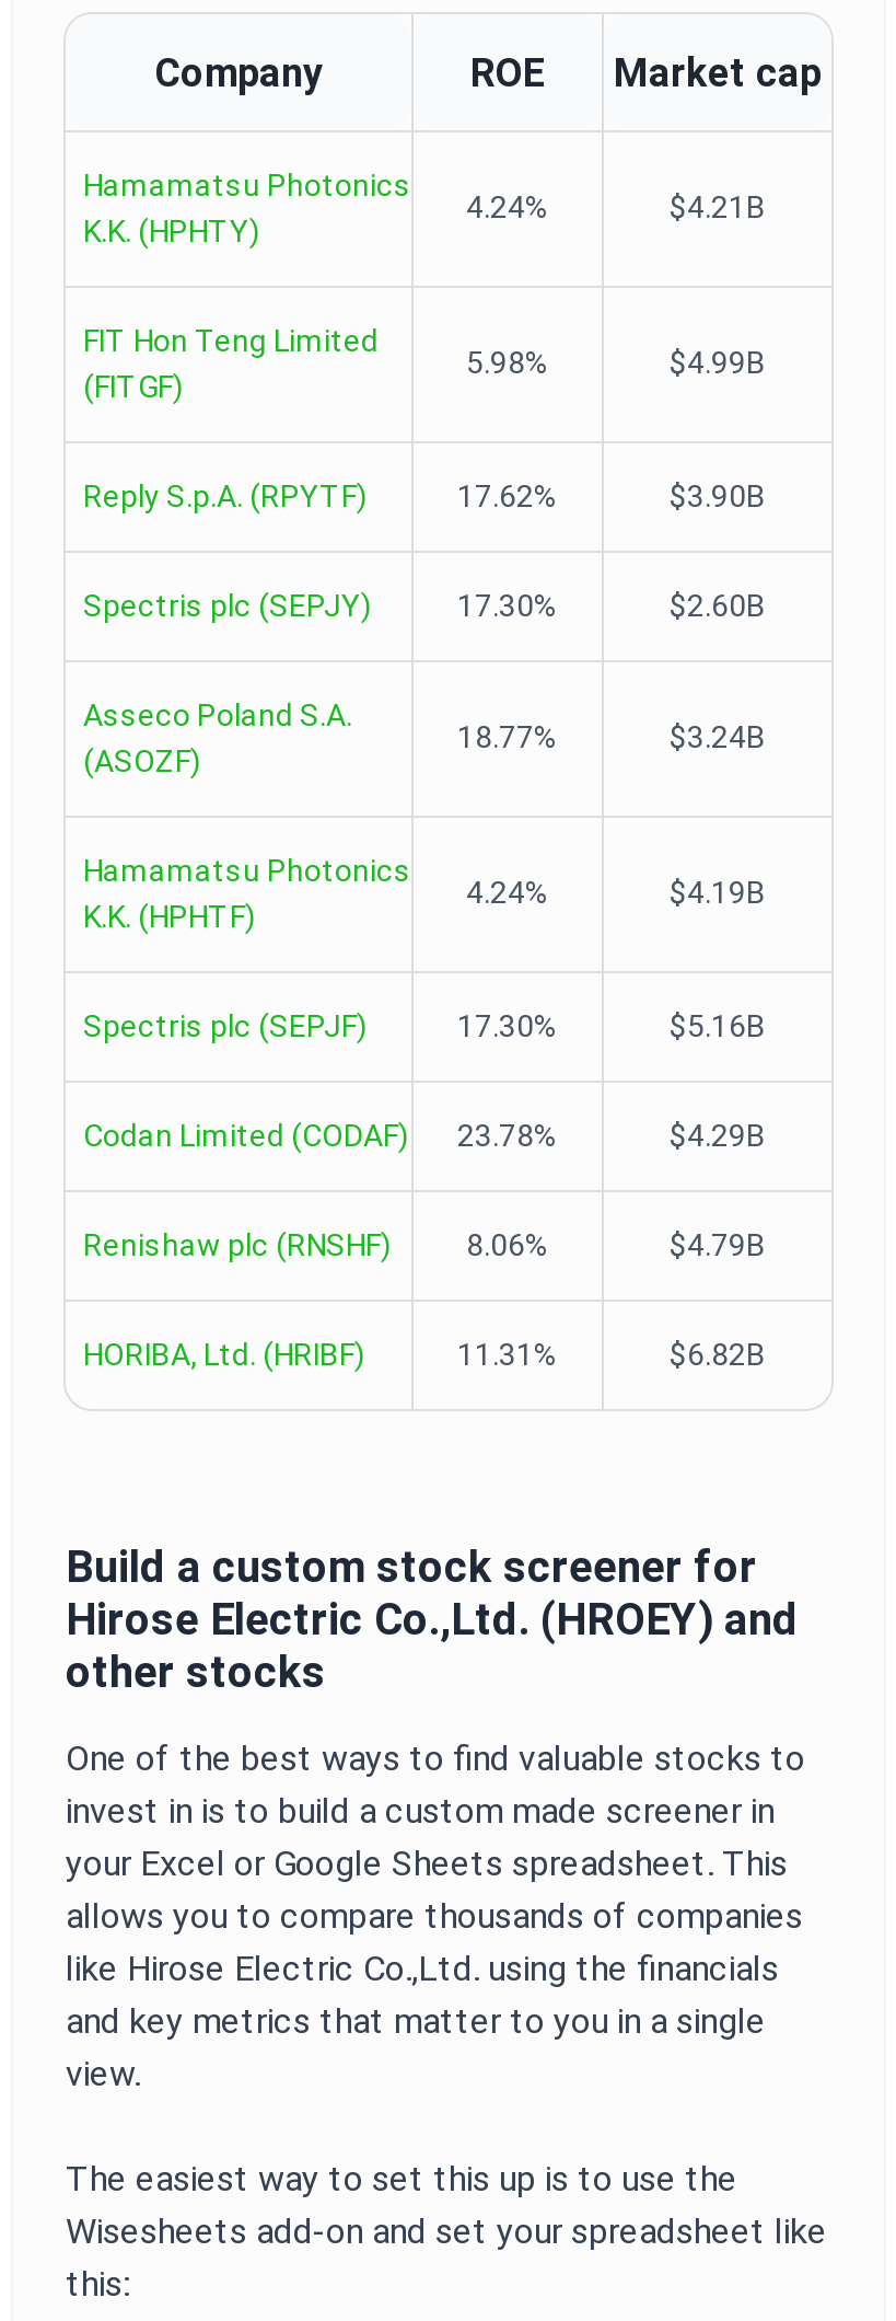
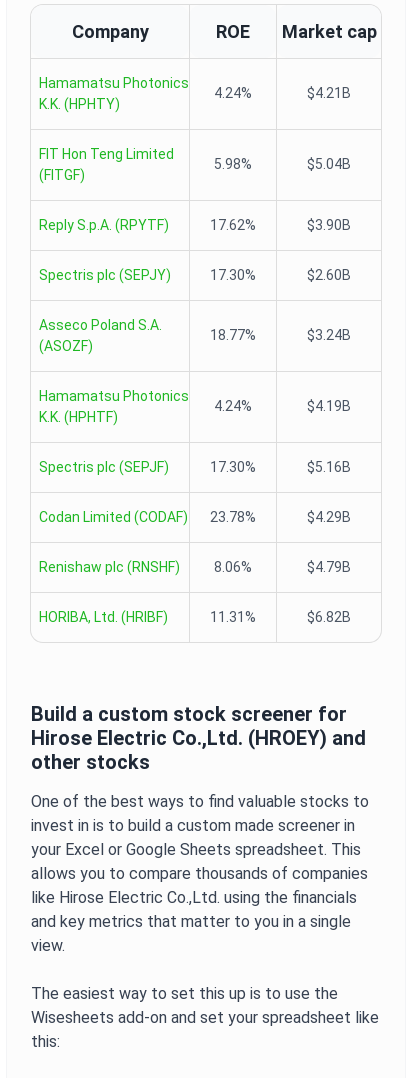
[670,345,766,380] $4.99B -> [307,156,351,172] $5.04B

